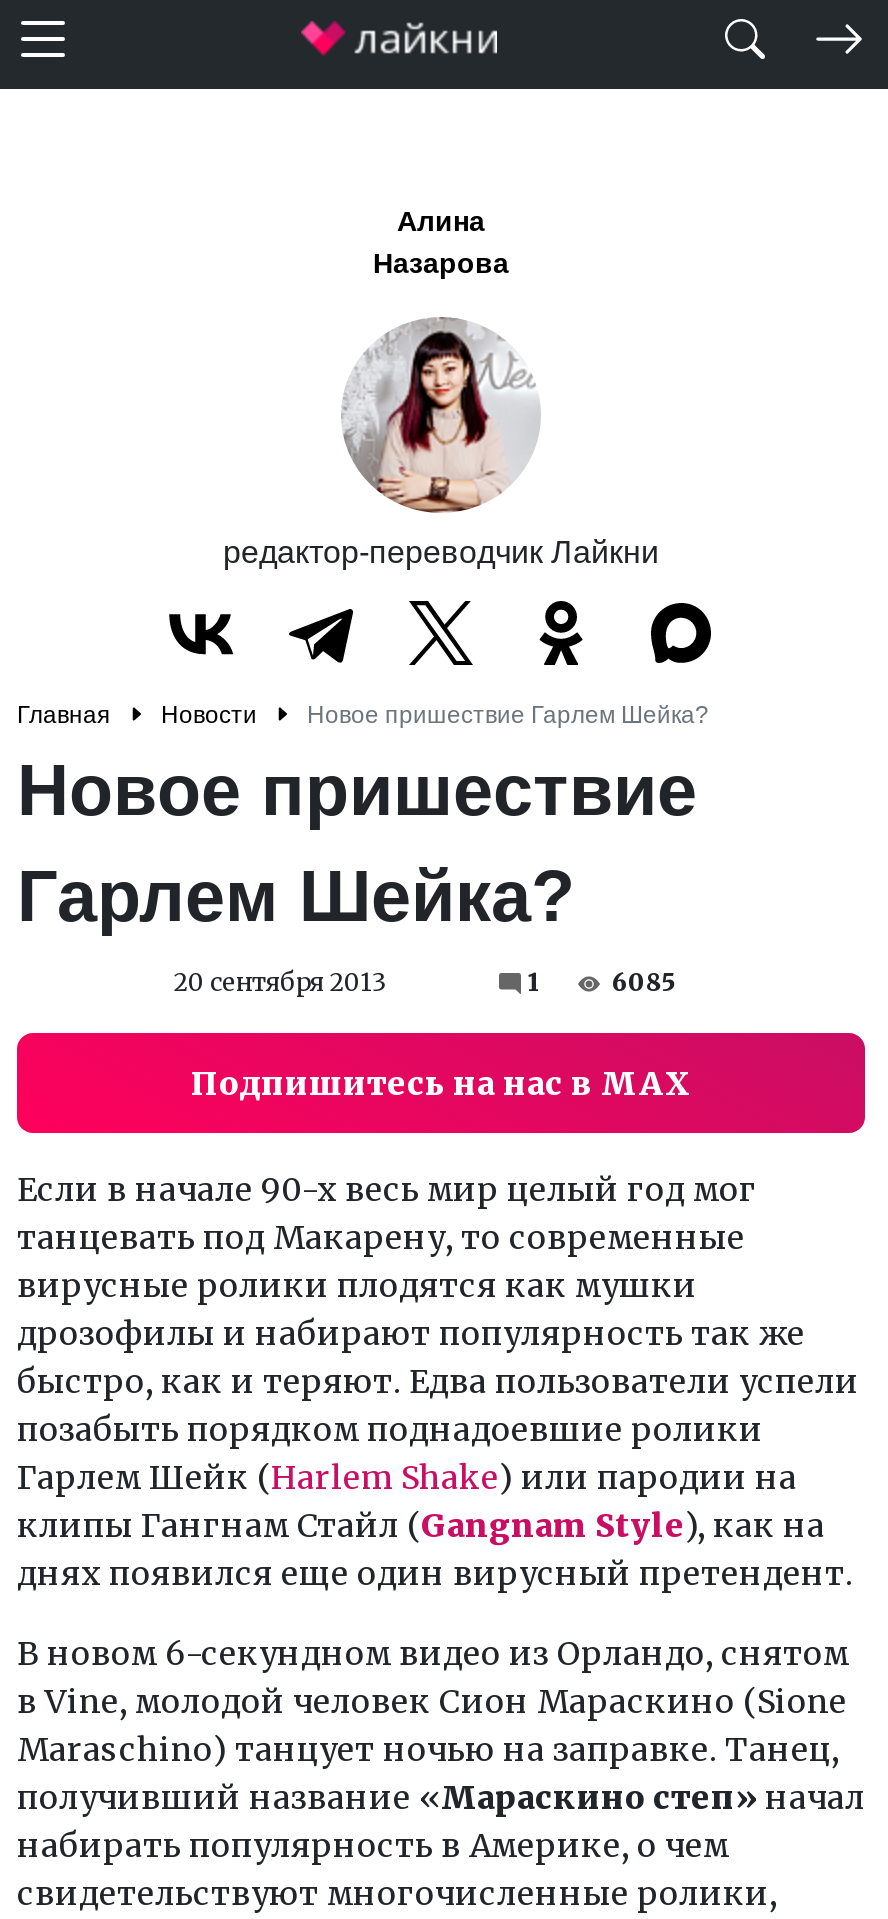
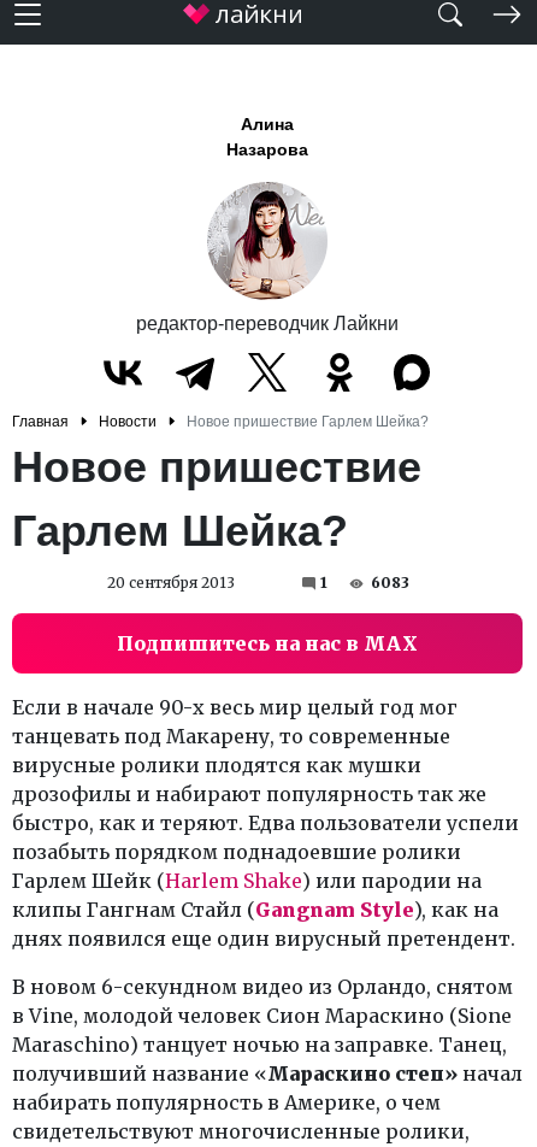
[612,967,676,997] 6085 -> [370,573,409,592] 6083

